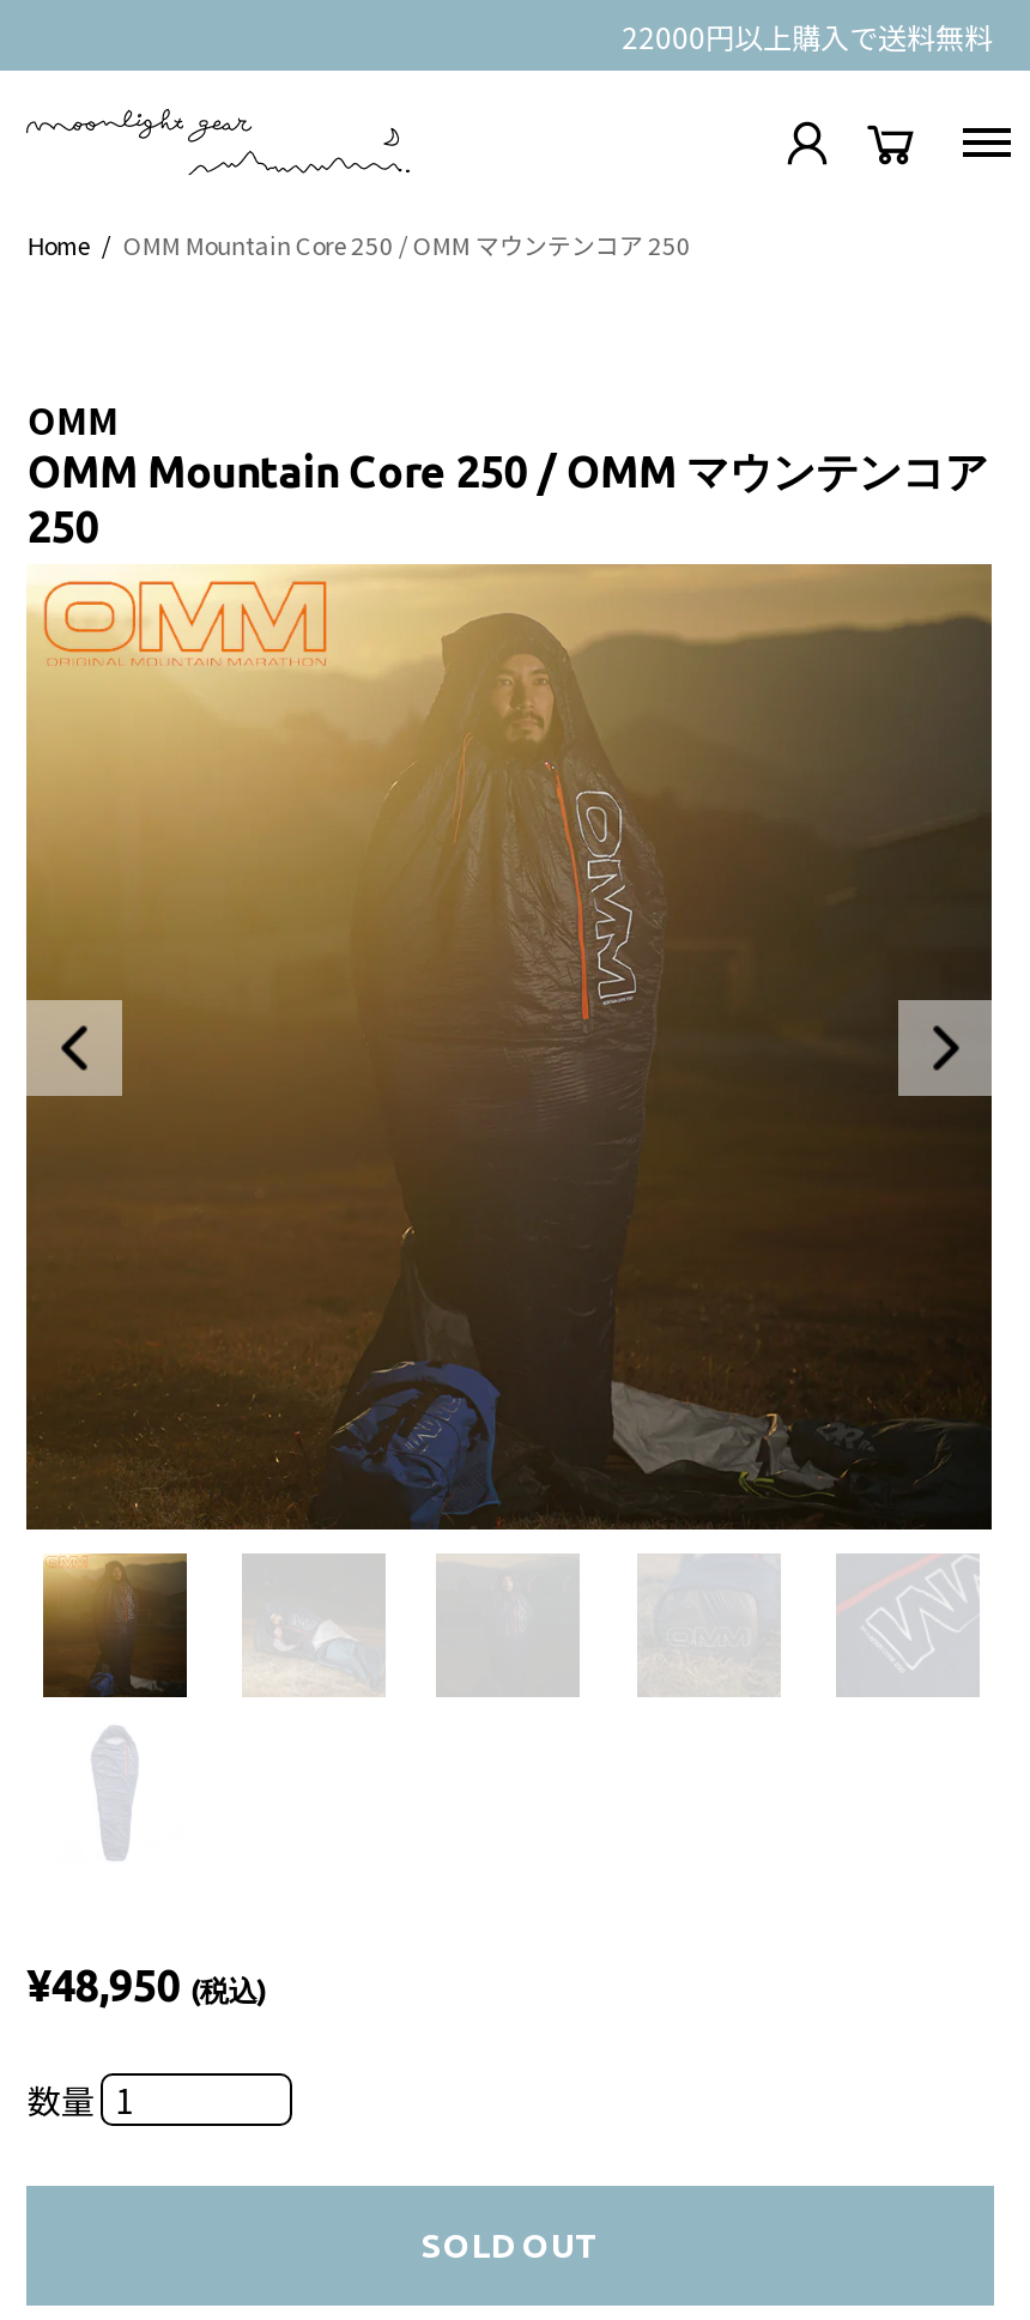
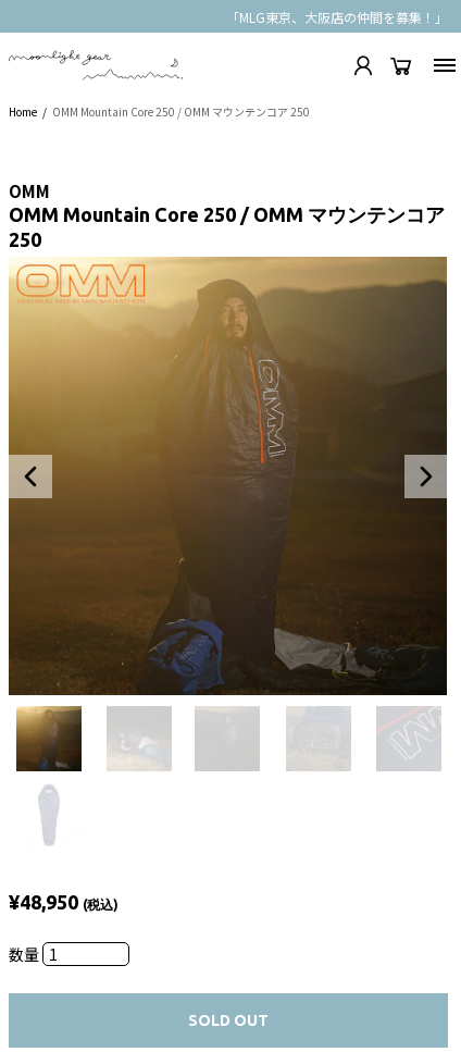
[622,14,993,55] 22000円以上購入で送料無料 -> [226,7,448,26] 「MLG東京、大阪店の仲間を募集！」

